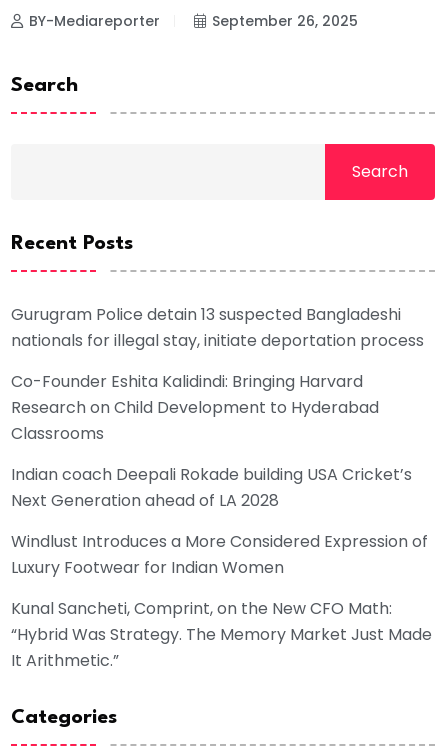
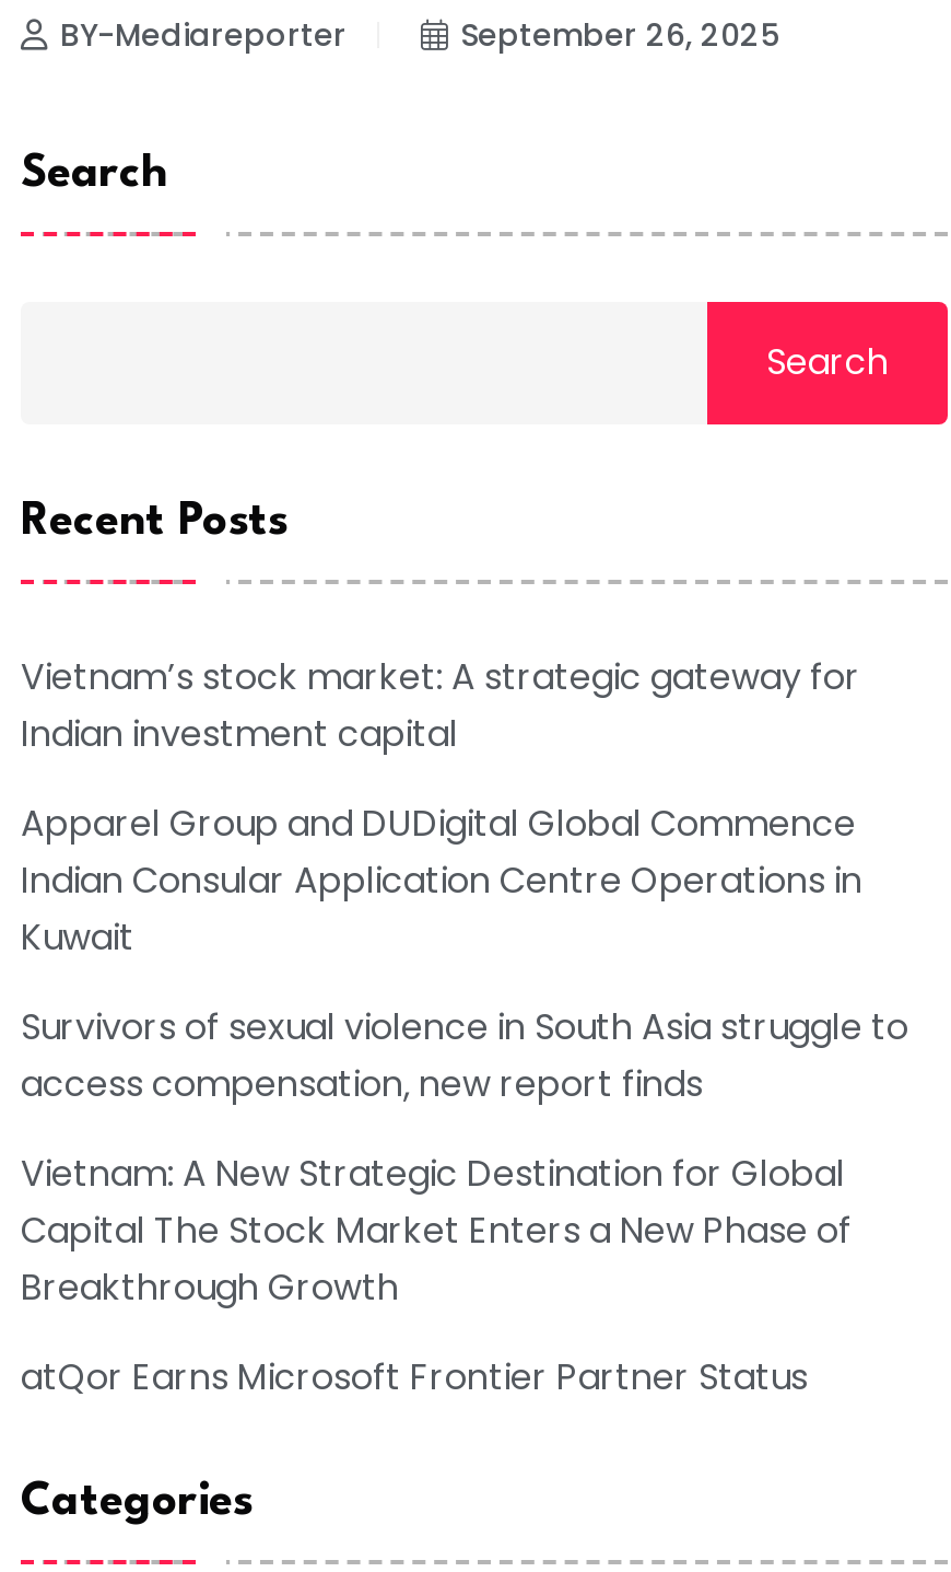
[11,303,424,352] Gurugram Police detain 13 suspected Bangladeshi | nationals for illegal stay, initiate deportation process -> [21,652,860,759] Vietnam’s stock market: A strategic gateway for | Indian investment capital
[11,370,379,445] Co-Founder Eshita Kalidindi: Bringing Harvard | Research on Child Development to Hyderabad | Classrooms -> [21,798,862,962] Apparel Group and DUDigital Global Commence | Indian Consular Application Centre Operations in | Kuwait
[11,463,412,512] Indian coach Deepali Rokade building USA Cricket’s | Next Generation ahead of LA 2028 -> [21,1002,908,1109] Survivors of sexual violence in South Asia struggle to | access compensation, new report finds
[11,530,428,579] Windlust Introduces a More Considered Expression of | Luxury Footwear for Indian Women -> [21,1148,852,1312] Vietnam: A New Strategic Destination for Global | Capital The Stock Market Enters a New Phase of | Breakthrough Growth
[11,597,432,672] Kunal Sancheti, Comprint, on the New CFO Math: | “Hybrid Was Strategy. The Memory Market Just Made | It Arithmetic.” -> [21,1352,808,1402] atQor Earns Microsoft Frontier Partner Status

